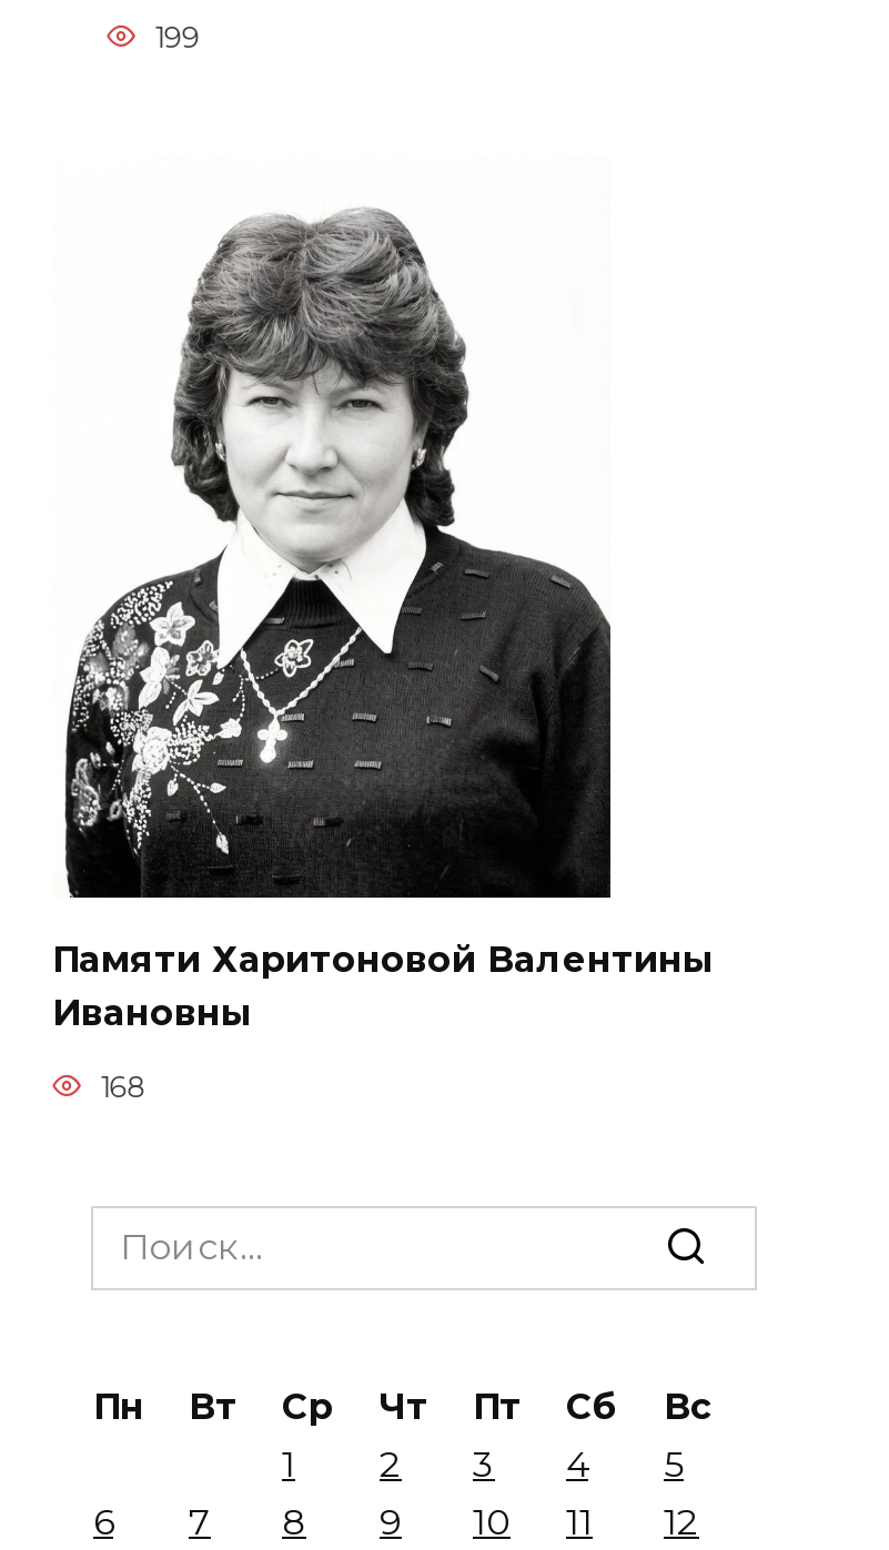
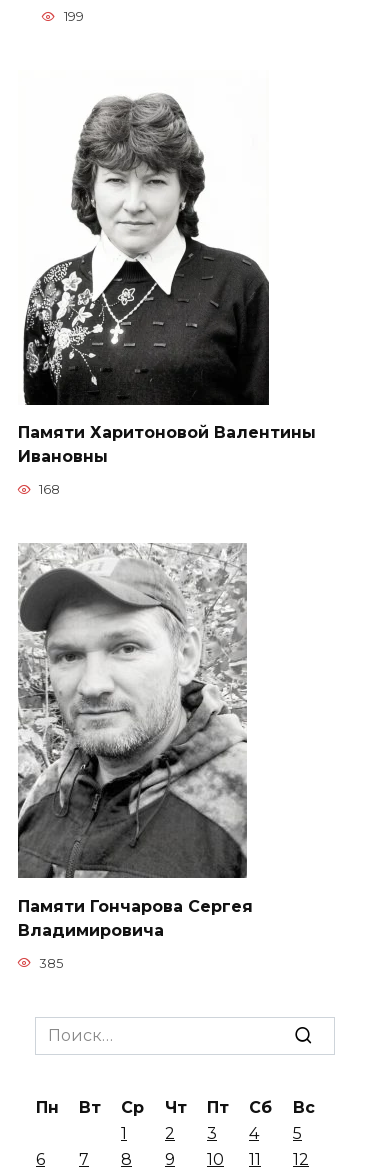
none -> [17,543,252,971] [image] | Памяти Гончарова Сергея | Владимировича | 385

